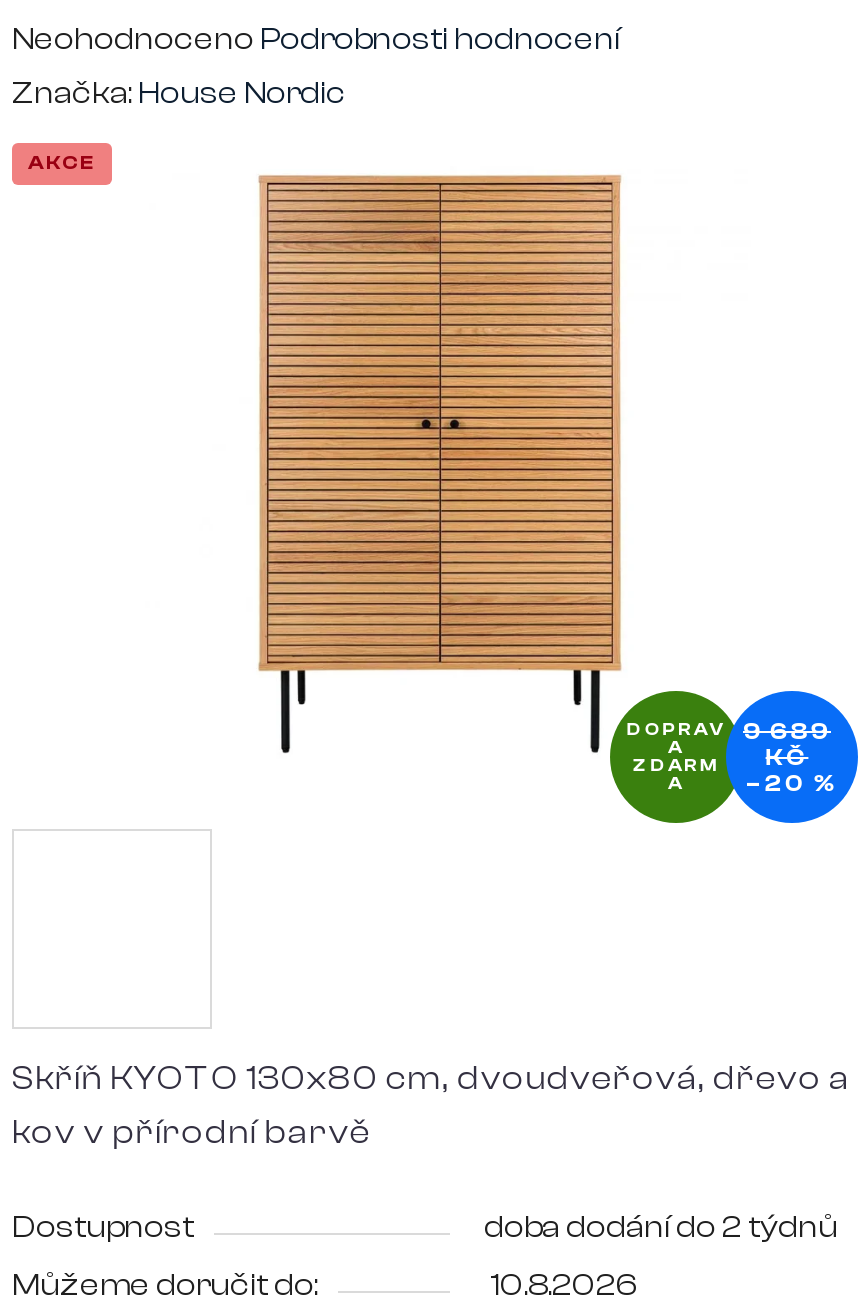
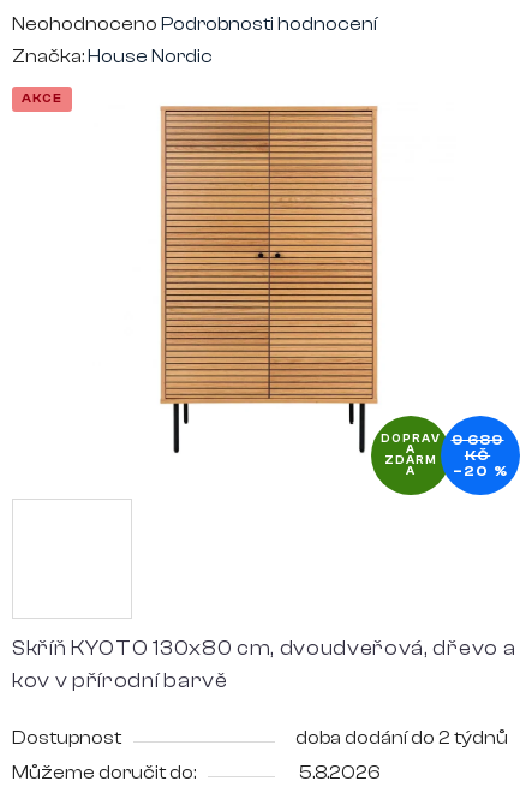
[490,1267,638,1303] 10.8.2026 -> [299,762,381,784] 5.8.2026

